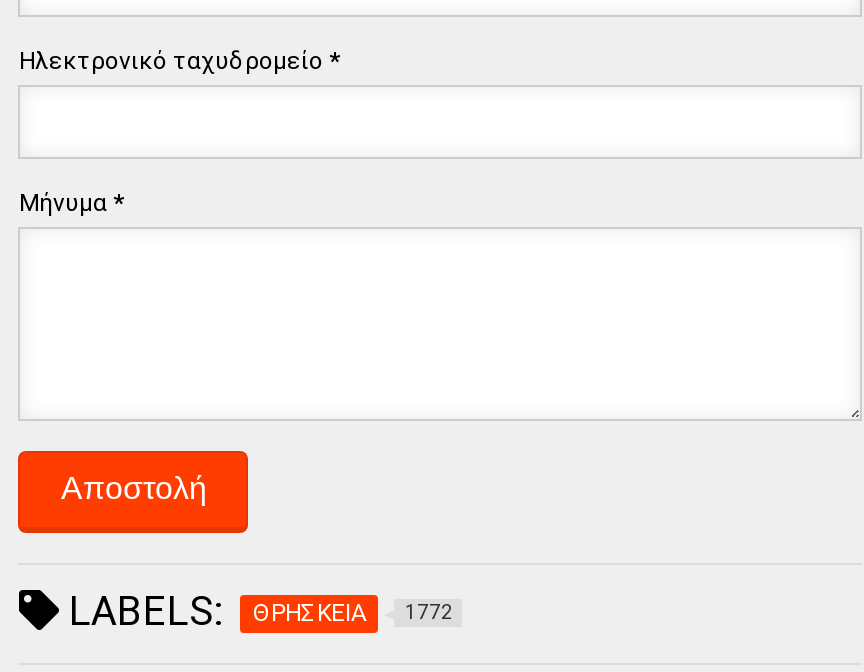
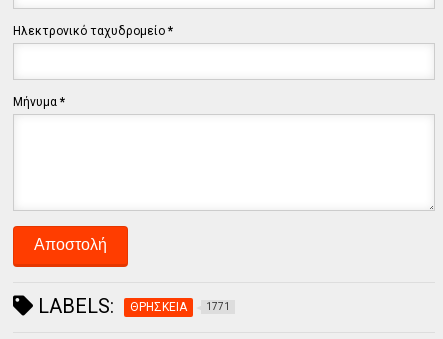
[59,586,453,634] LABELS: ΘΡΗΣΚΕΙΑ 1772 -> [33,294,230,318] LABELS: ΘΡΗΣΚΕΙΑ 1771

